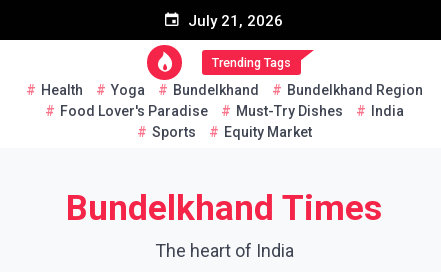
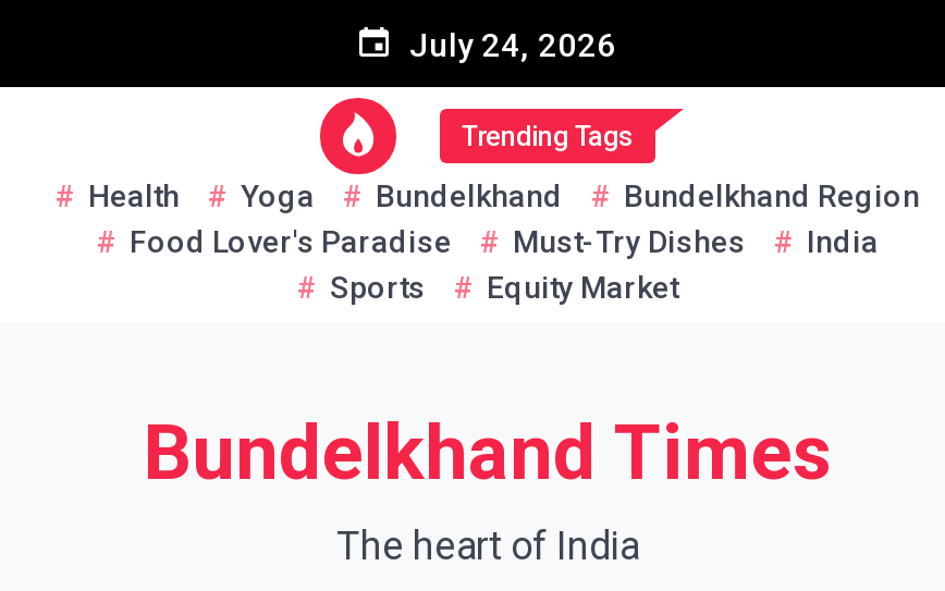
[184,12,283,30] July 21, 2026 -> [401,26,616,65] July 24, 2026

